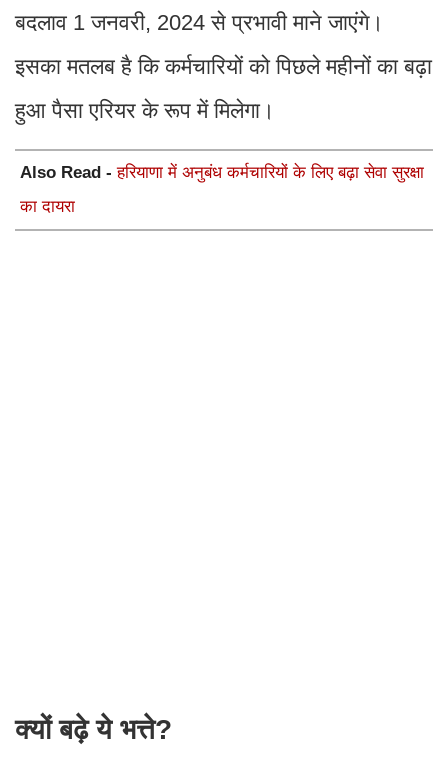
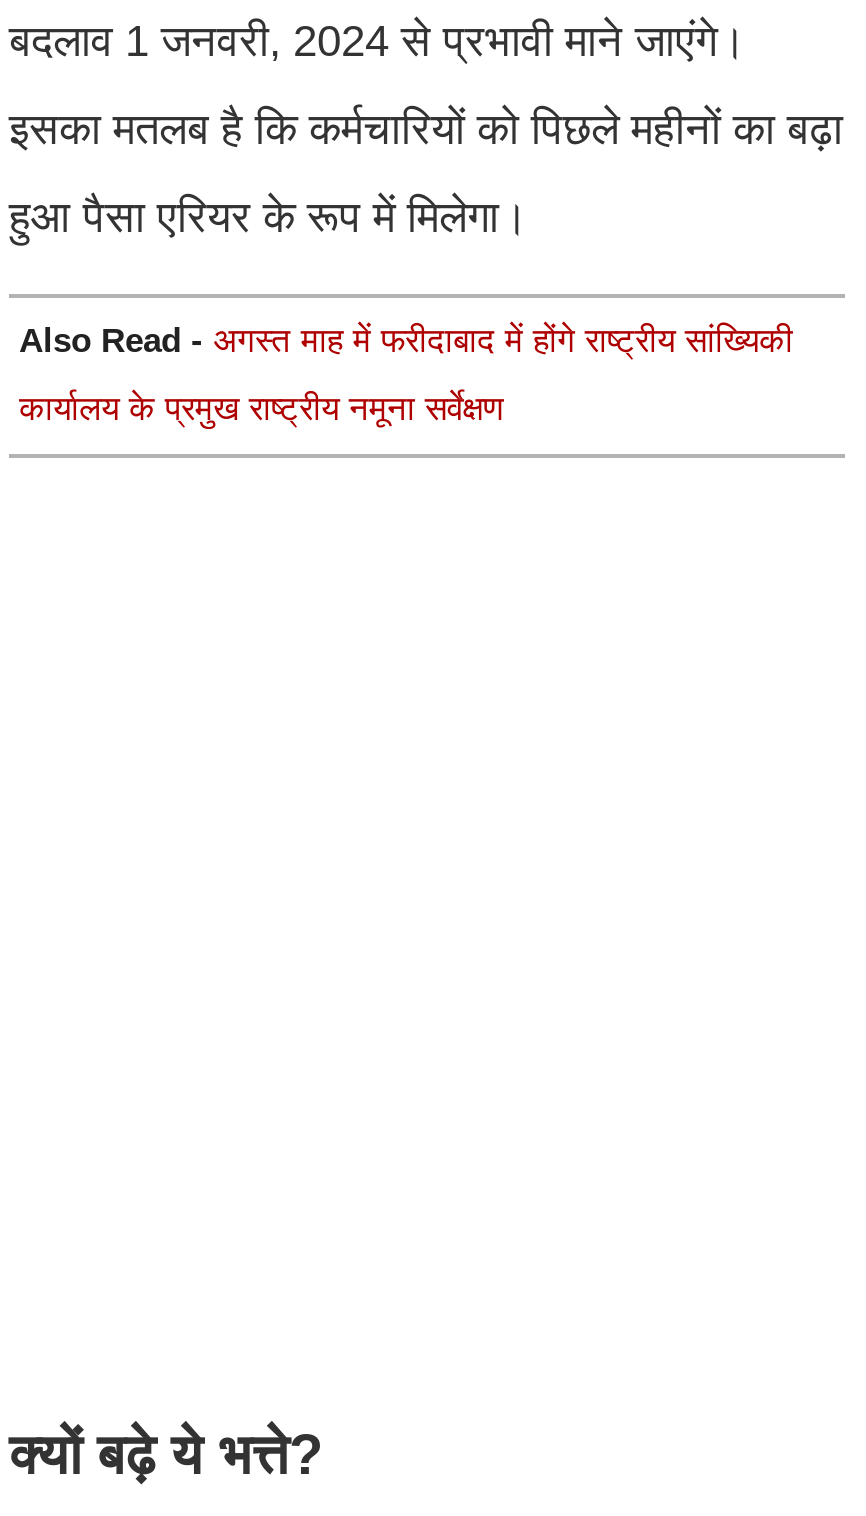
[20,163,424,182] Also Read - हरियाणा में अनुबंध कर्मचारियों के लिए बढ़ा सेवा सुरक्षा -> [19,323,793,361] Also Read - अगस्त माह में फरीदाबाद में होंगे राष्ट्रीय सांख्यिकी
[20,197,75,216] का दायरा -> [19,391,503,429] कार्यालय के प्रमुख राष्ट्रीय नमूना सर्वेक्षण

